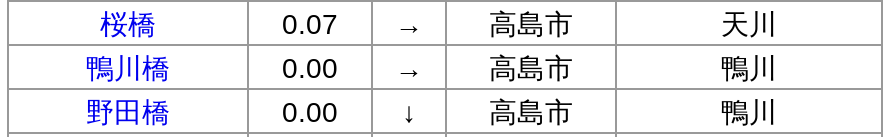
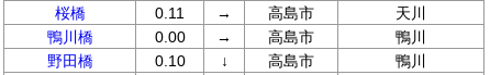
[282,8,338,40] 0.07 -> [155,4,185,22] 0.11
[282,96,338,128] 0.00 -> [154,52,185,70] 0.10

